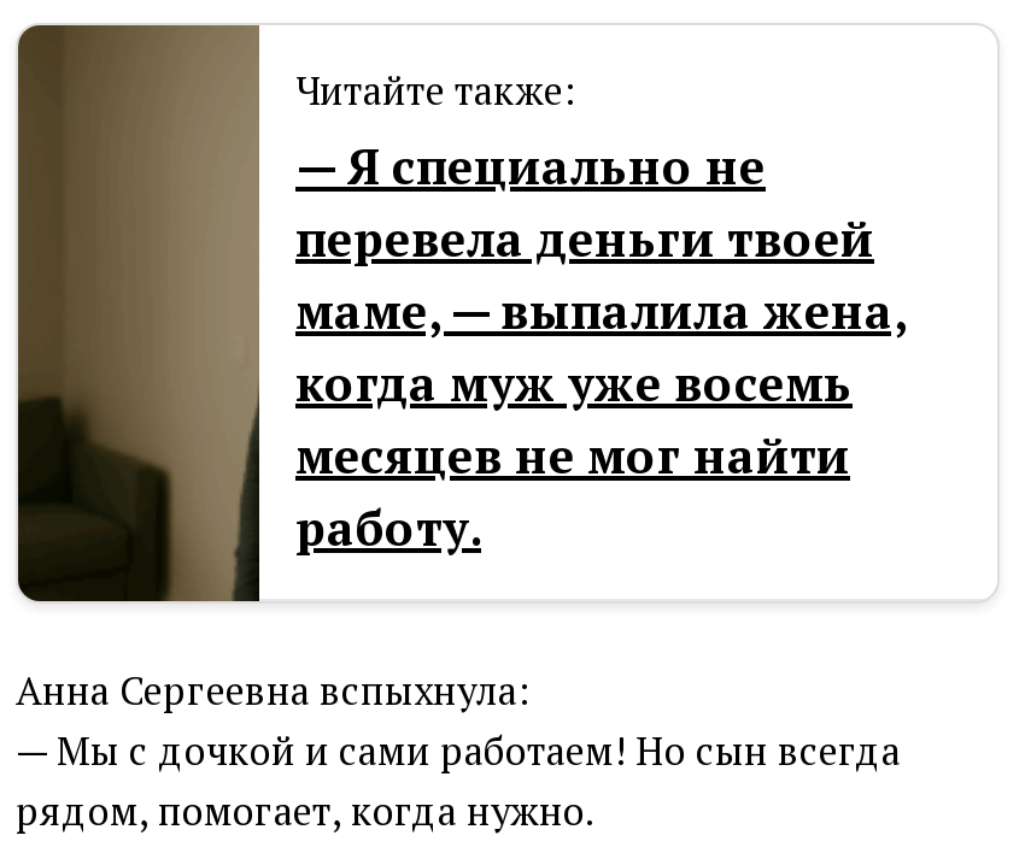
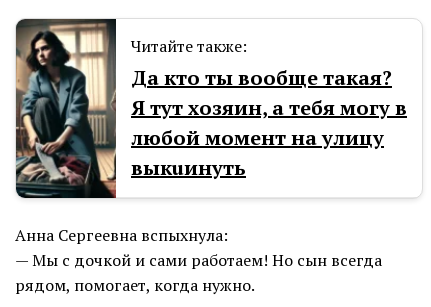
[18,23,908,604] [image] | — Я специально не | перевела деньги твоей | маме, — выпалила жена, | когда муж уже восемь | месяцев не мог найти | работу. -> [15,18,407,199] [image] | Да кто ты вообще такая? | Я тут хозяин, а тебя могу в | любой момент на улицу | выкuинуть

